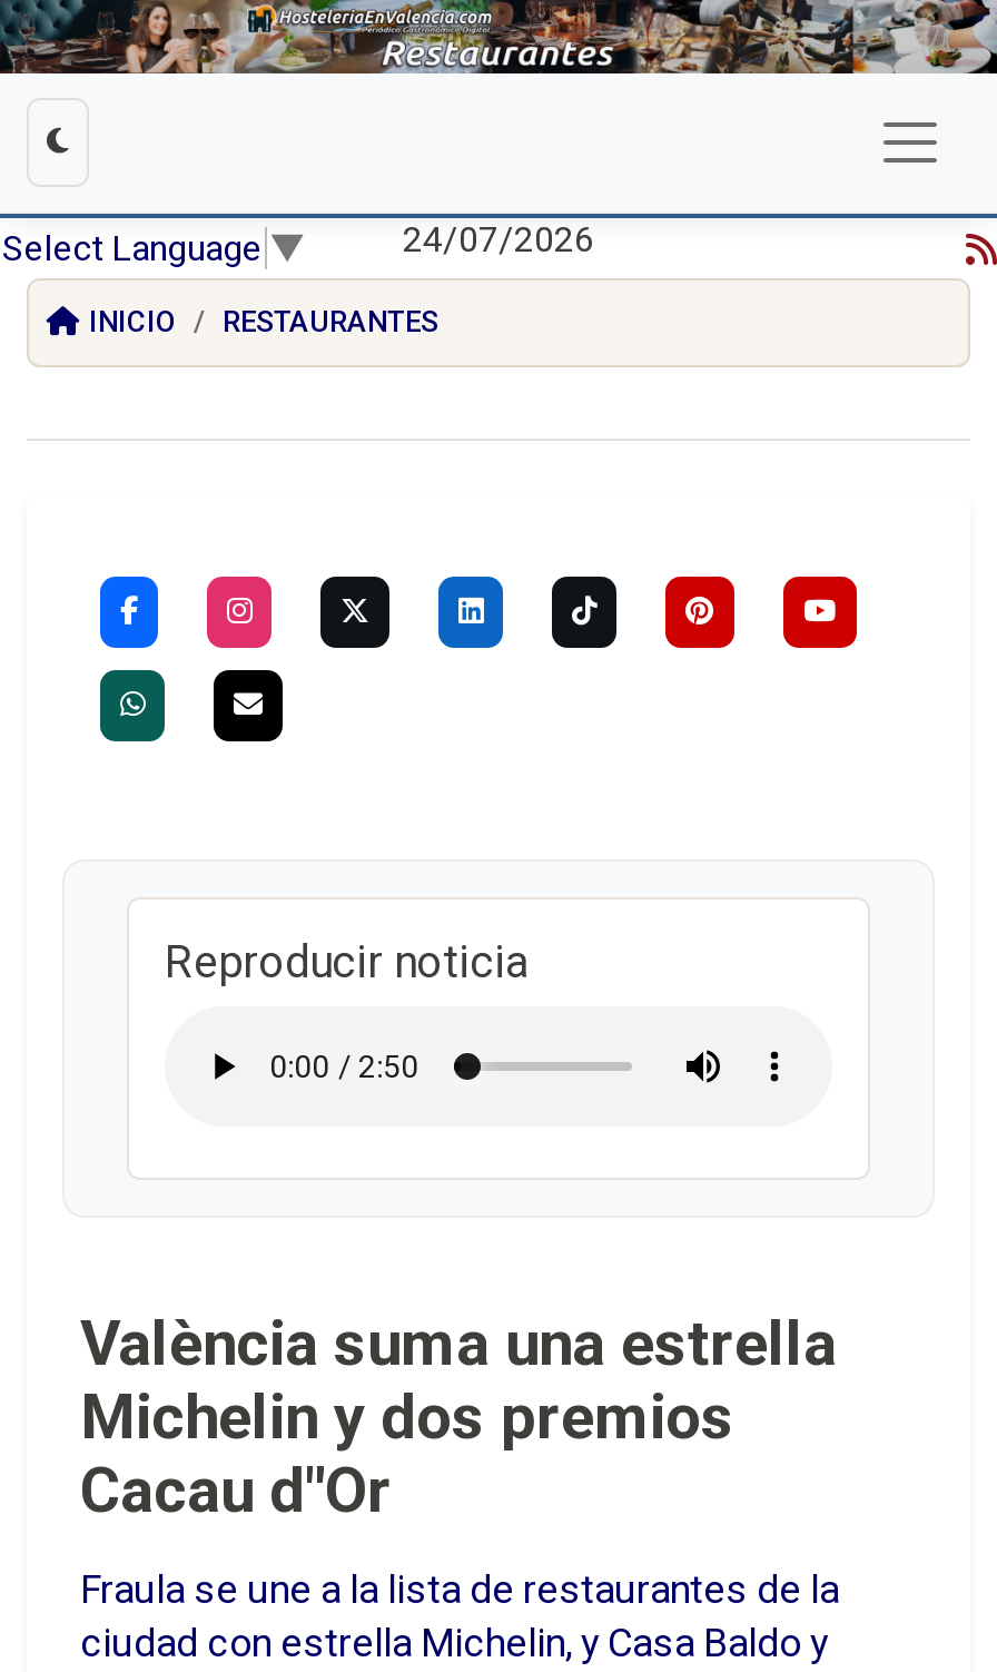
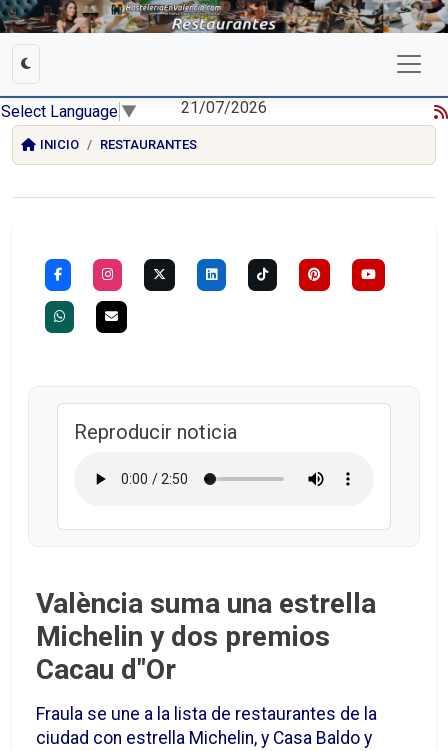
[403,218,594,261] 24/07/2026 -> [181,98,267,117] 21/07/2026

